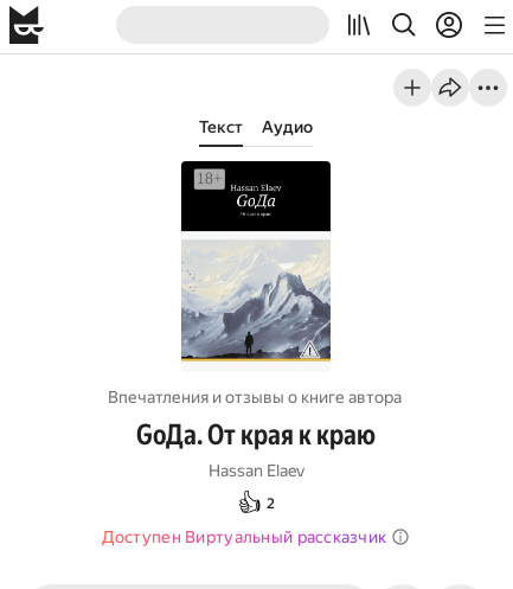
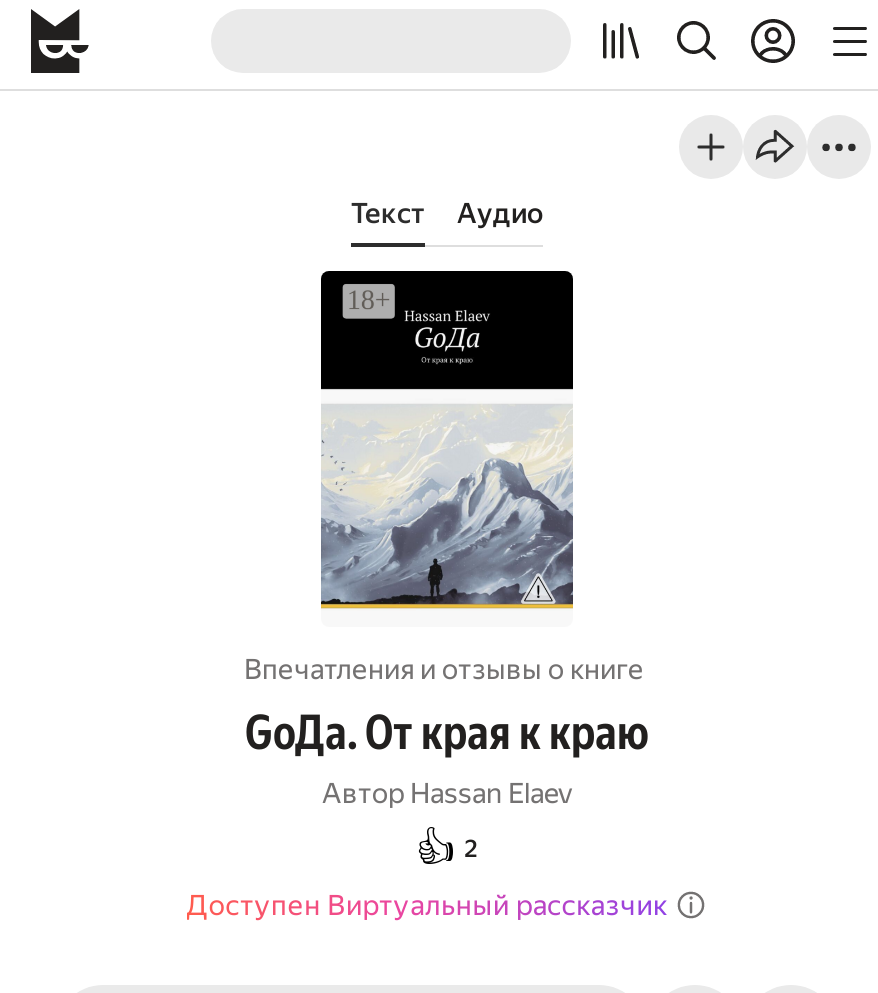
[107,388,401,406] Впечатления и отзывы о книге автора -> [244,653,644,685] Впечатления и отзывы о книге
[208,461,304,480] Hassan Elaev -> [322,777,572,809] Автор Hassan Elaev

